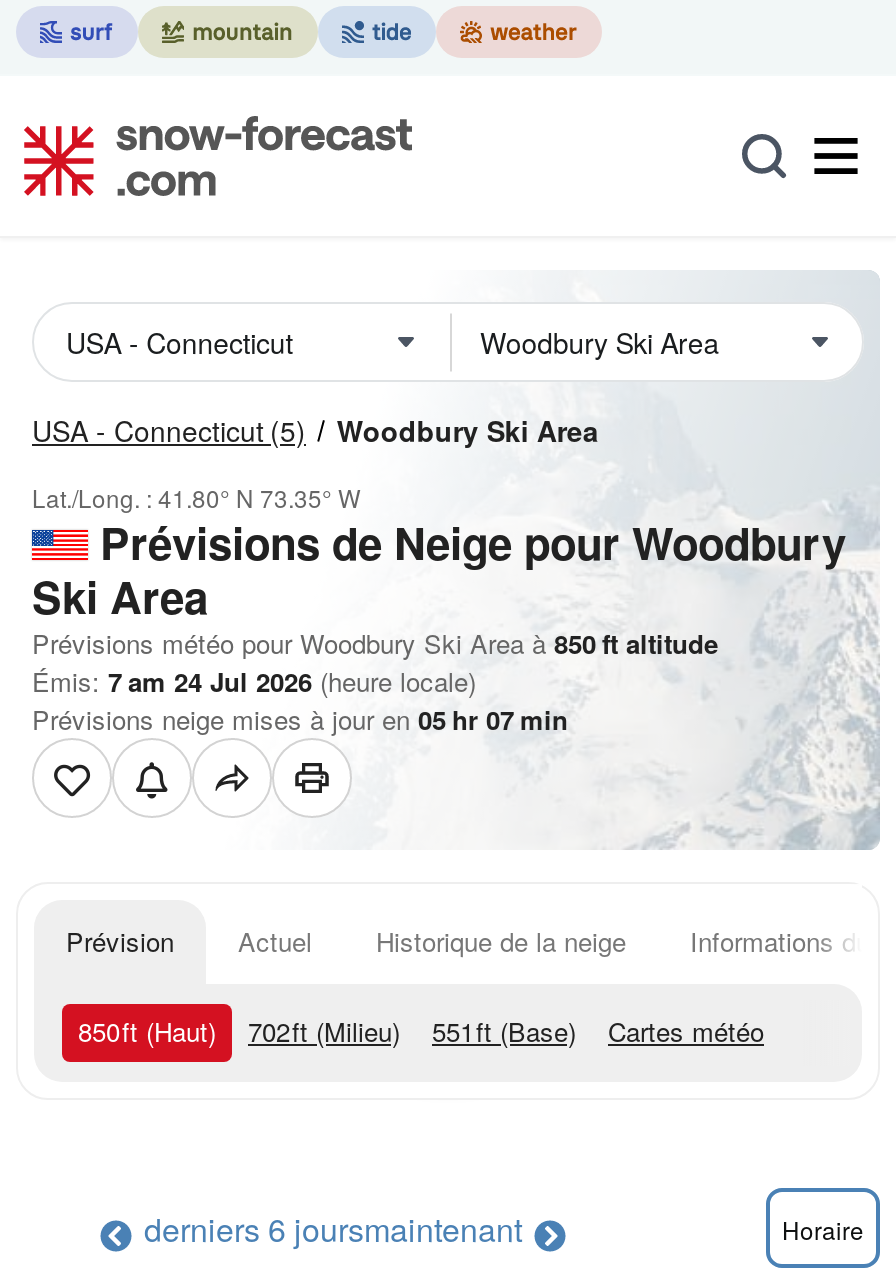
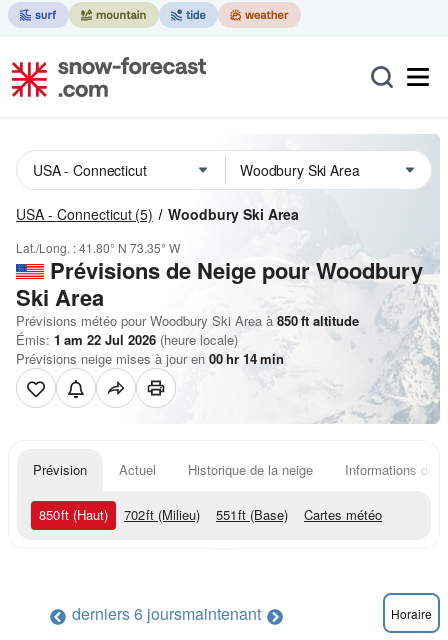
[32,662,476,700] Émis: 7 am 24 Jul 2026 (heure locale) -> [16,330,238,349] Émis: 1 am 22 Jul 2026 (heure locale)
[32,700,568,738] Prévisions neige mises à jour en 05 hr 07 min -> [16,349,284,368] Prévisions neige mises à jour en 00 hr 14 min

